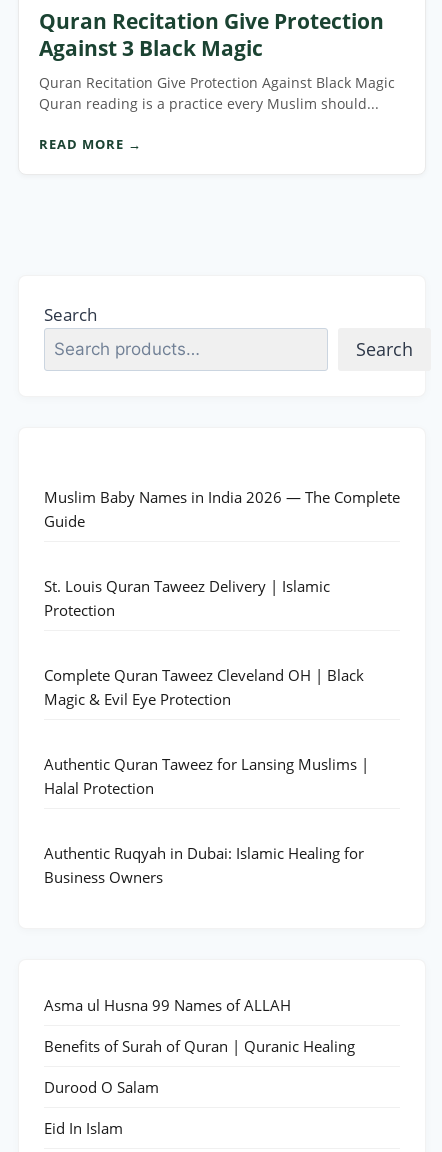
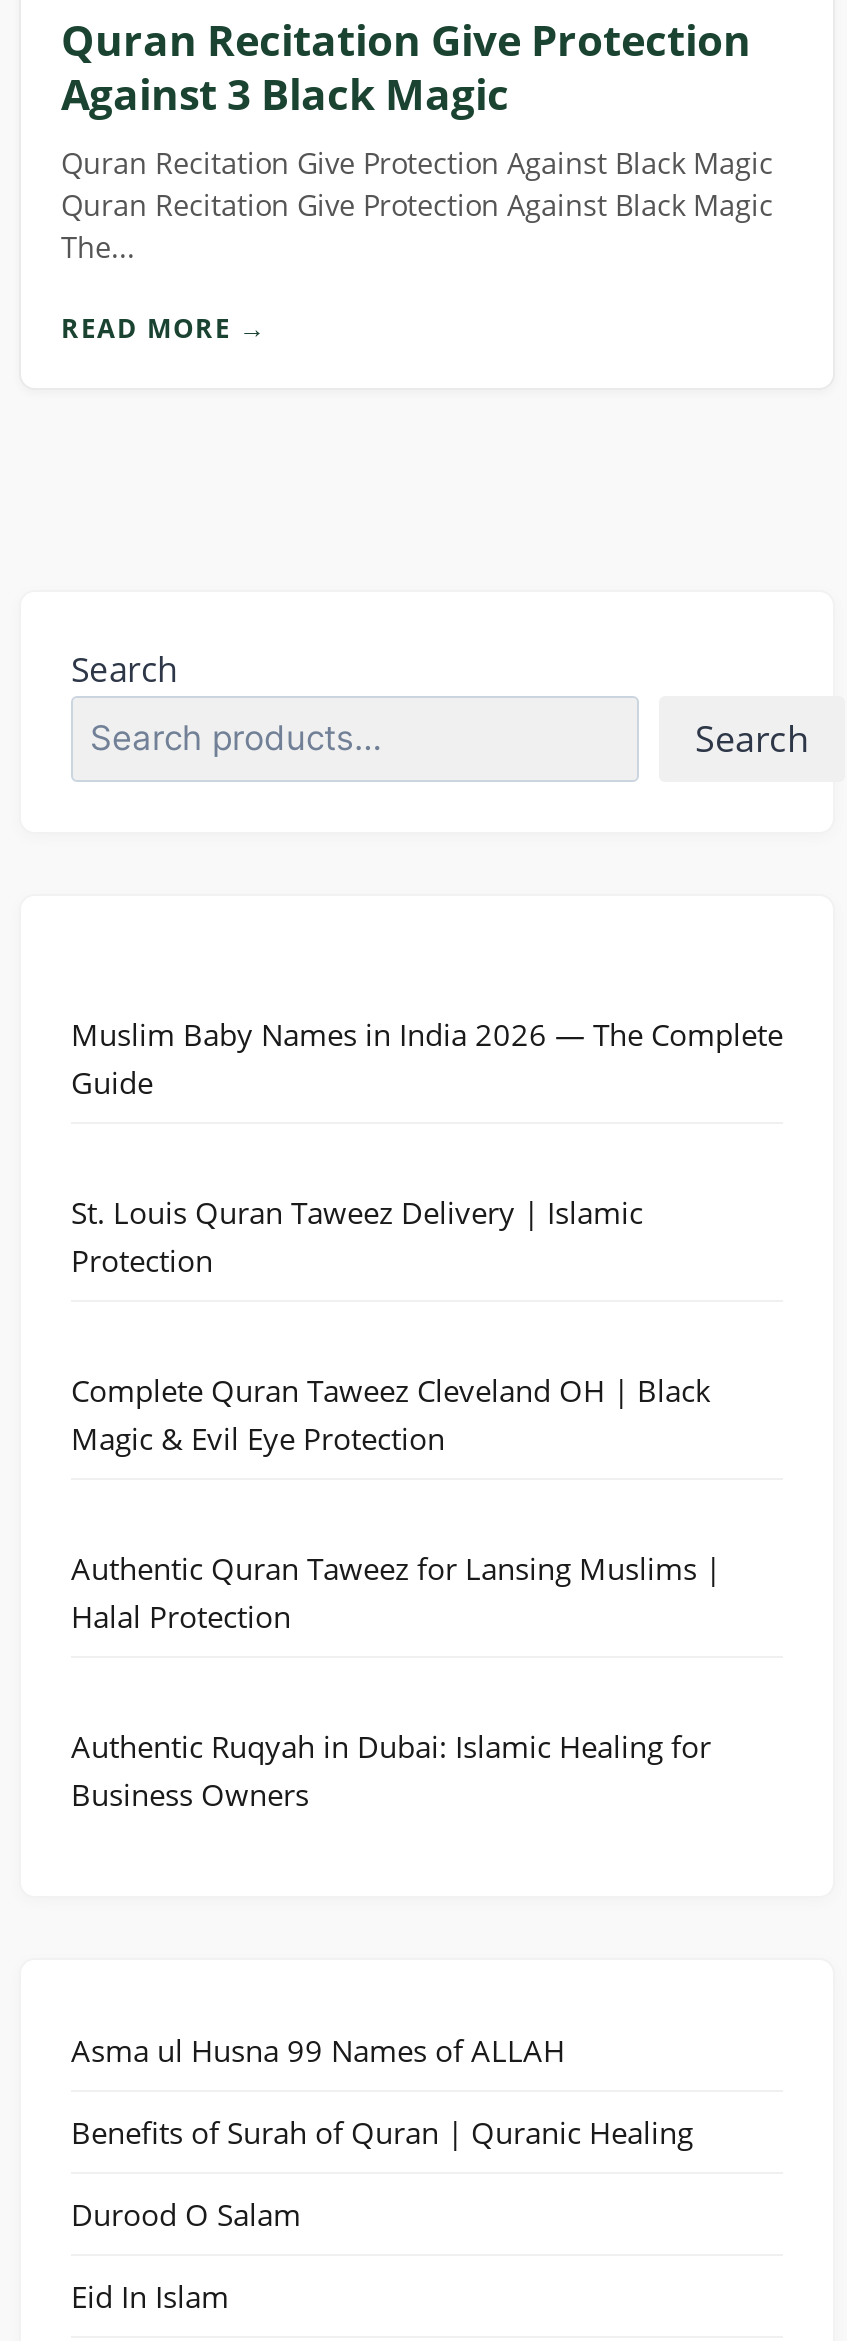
[39,94,379,113] Quran reading is a practice every Muslim should... -> [61,186,773,266] Quran Recitation Give Protection Against Black Magic | The...

